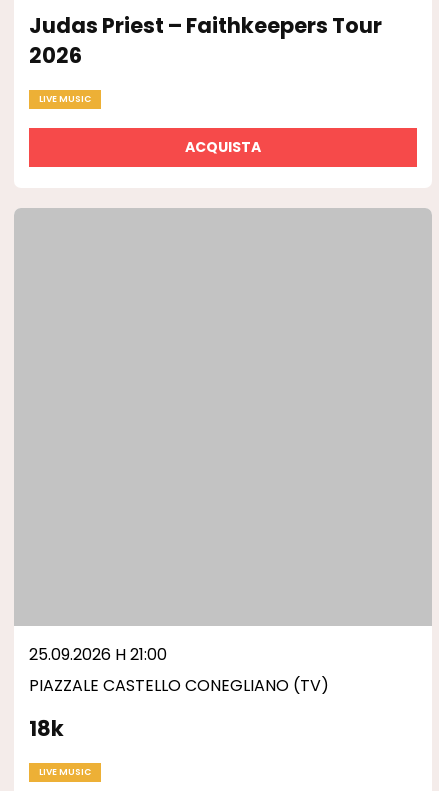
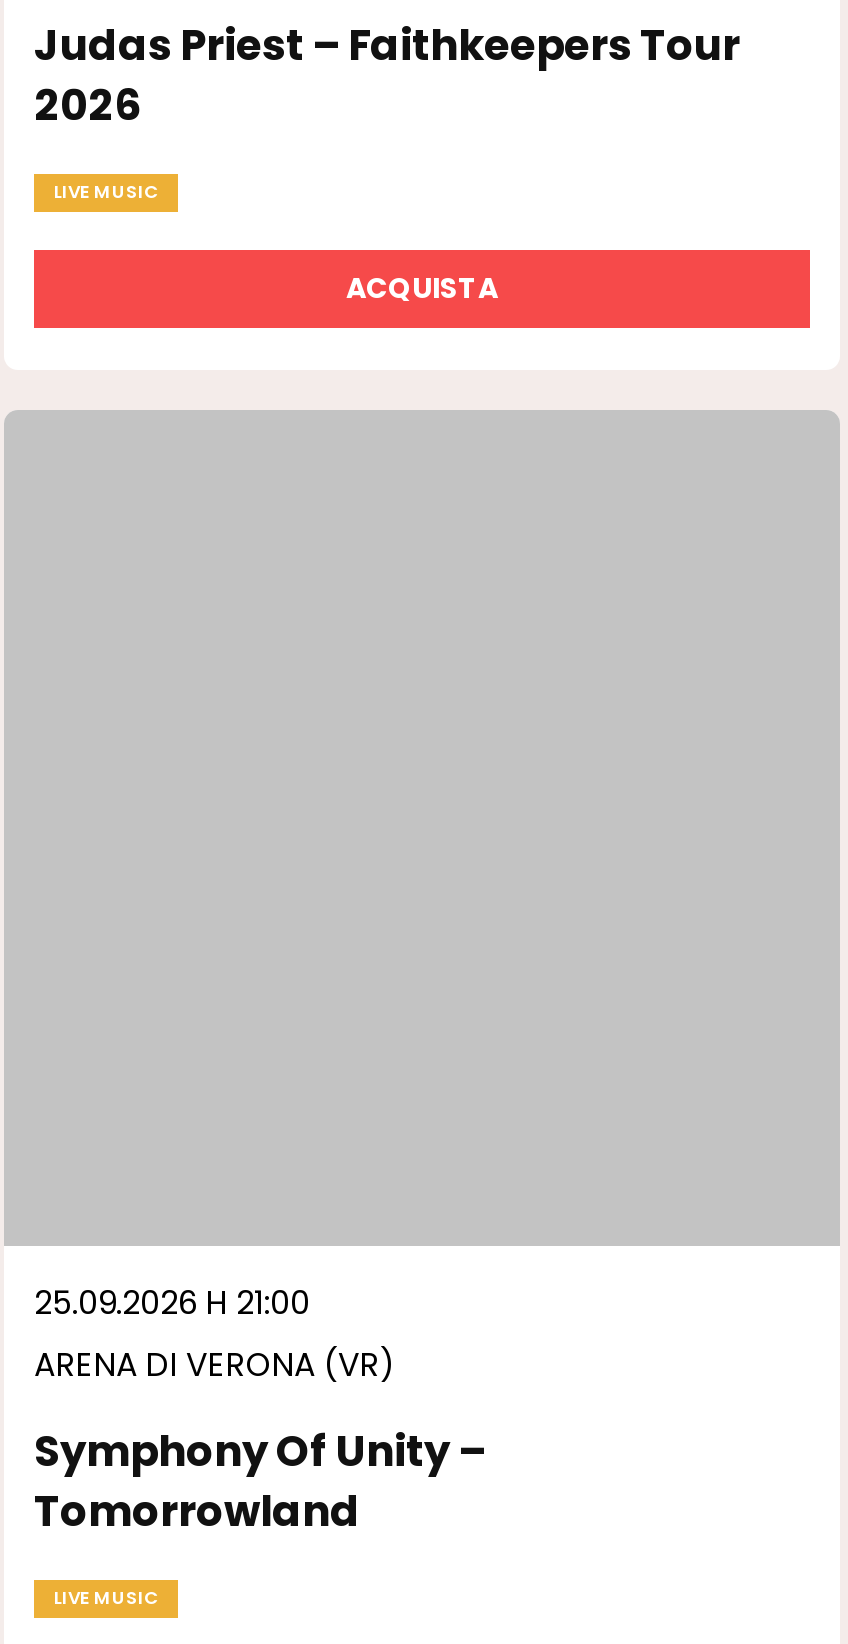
[29,674,329,697] PIAZZALE CASTELLO CONEGLIANO (TV) -> [34,1342,396,1388] ARENA DI VERONA (VR)
[29,714,64,743] 18k -> [34,1422,486,1540] Symphony Of Unity – | Tomorrowland

